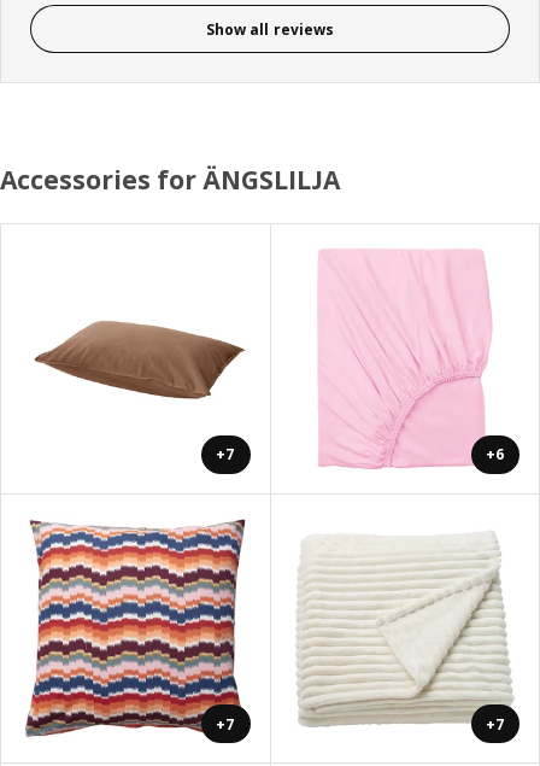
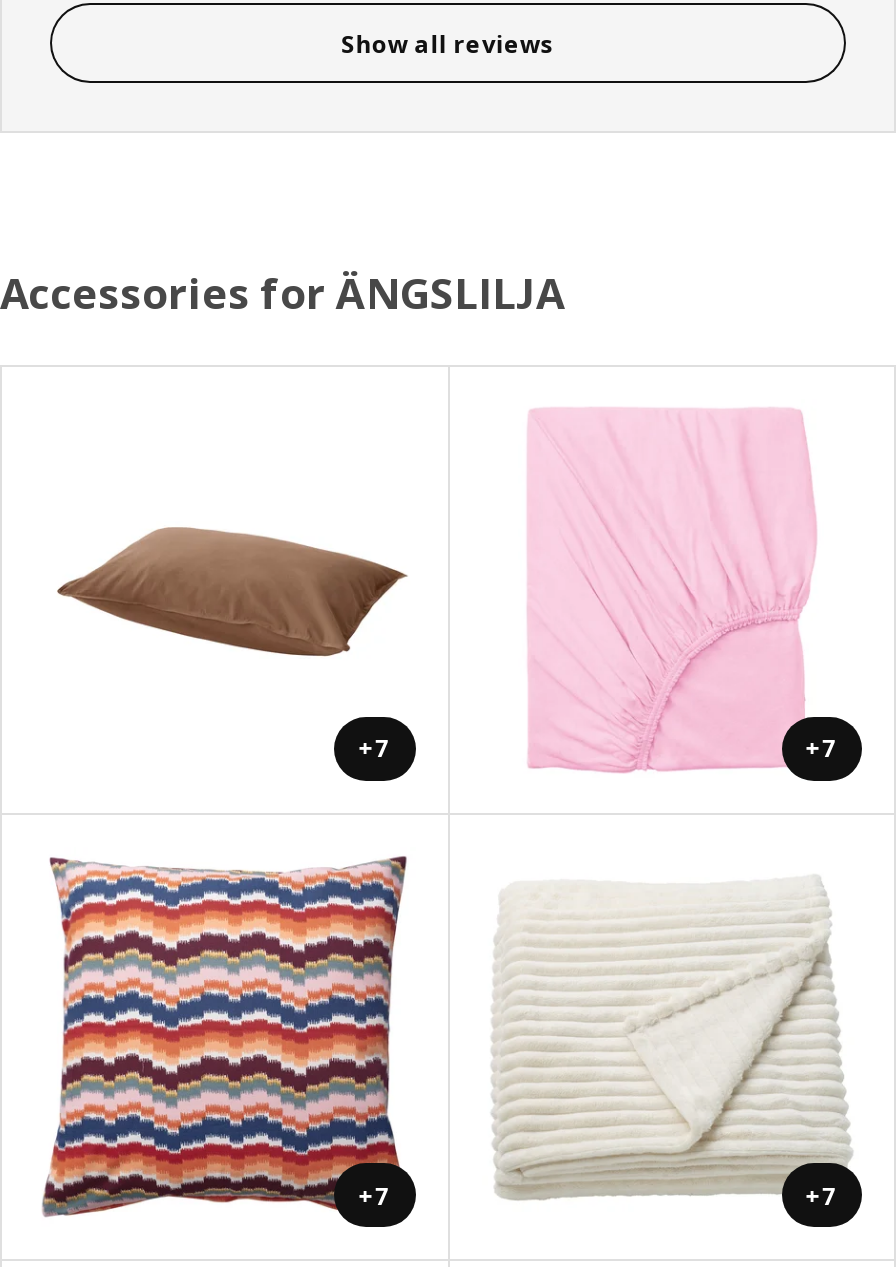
[486,444,505,465] +6 -> [806,731,838,765] +7

